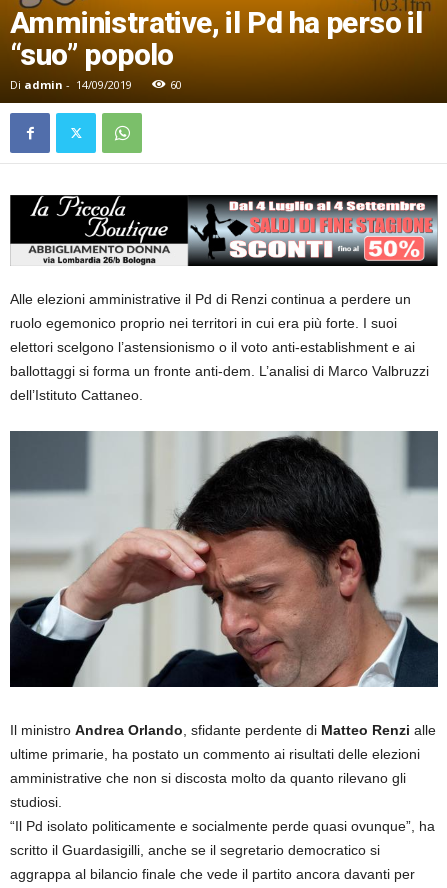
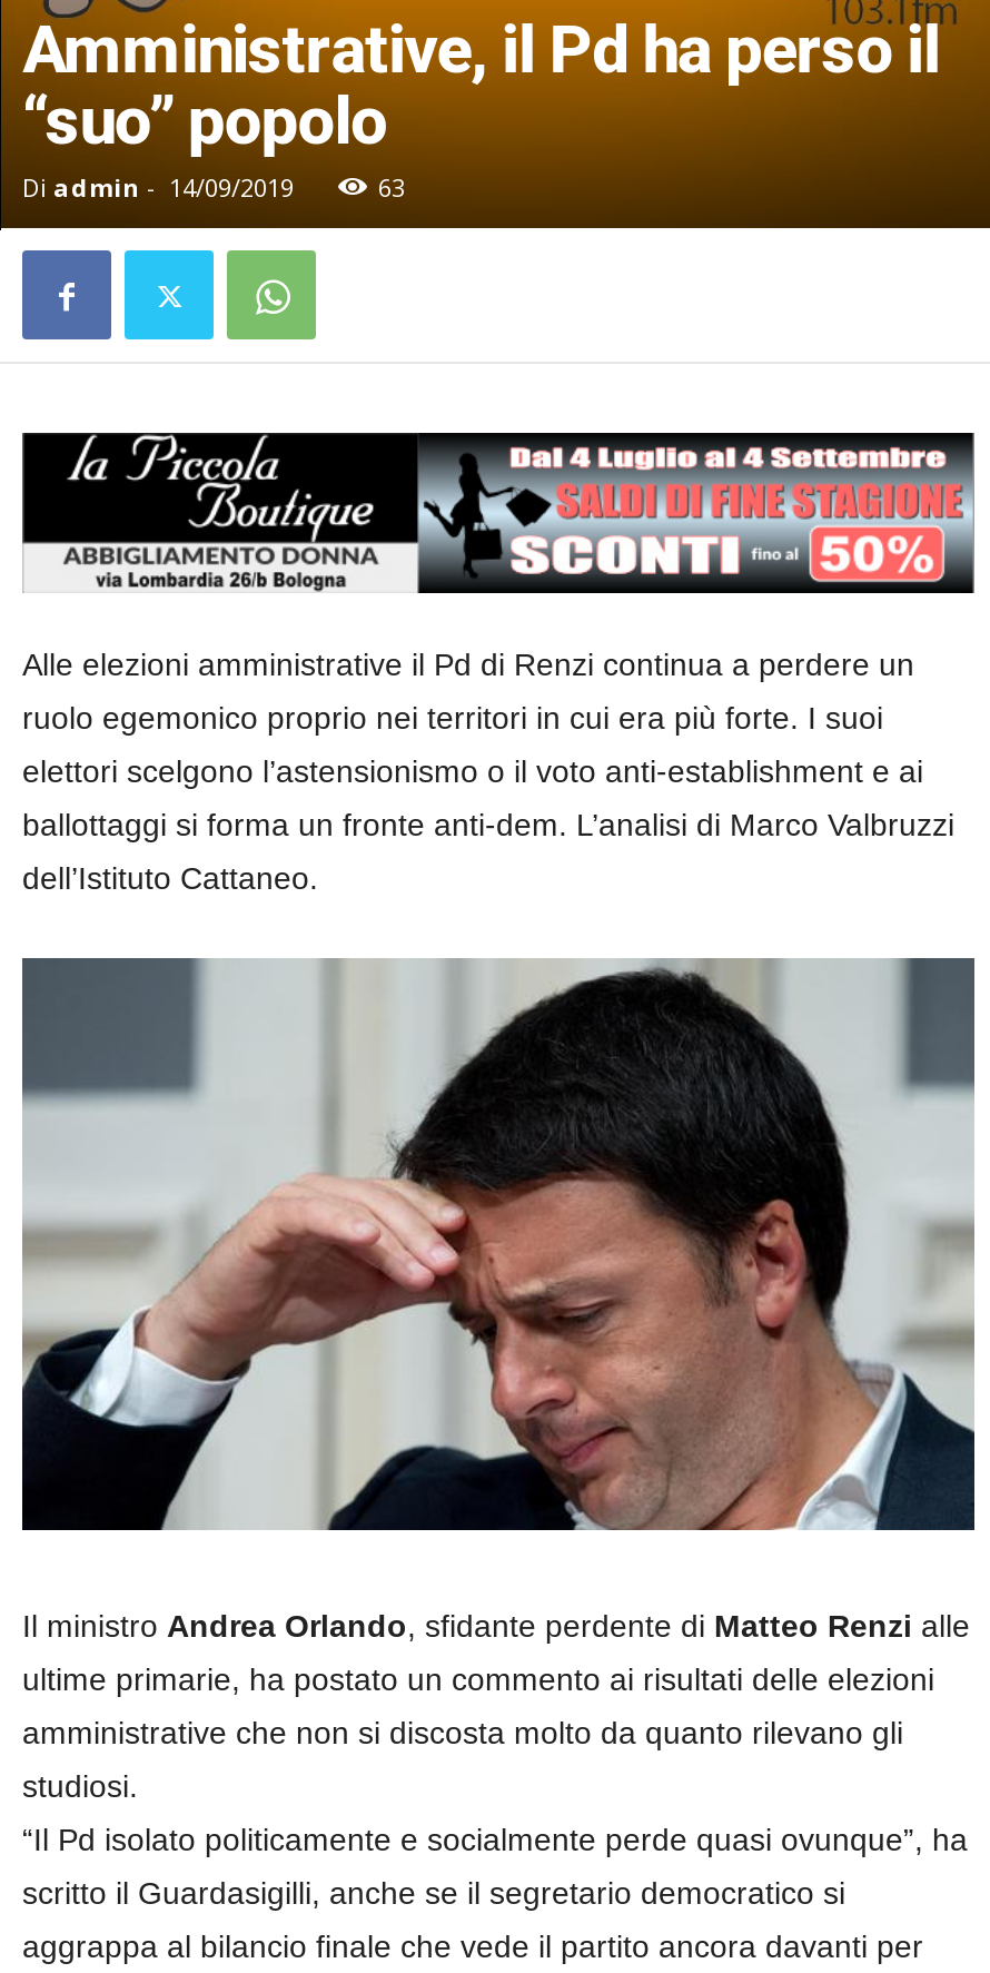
[170,77,182,92] 60 -> [378,171,405,204] 63

